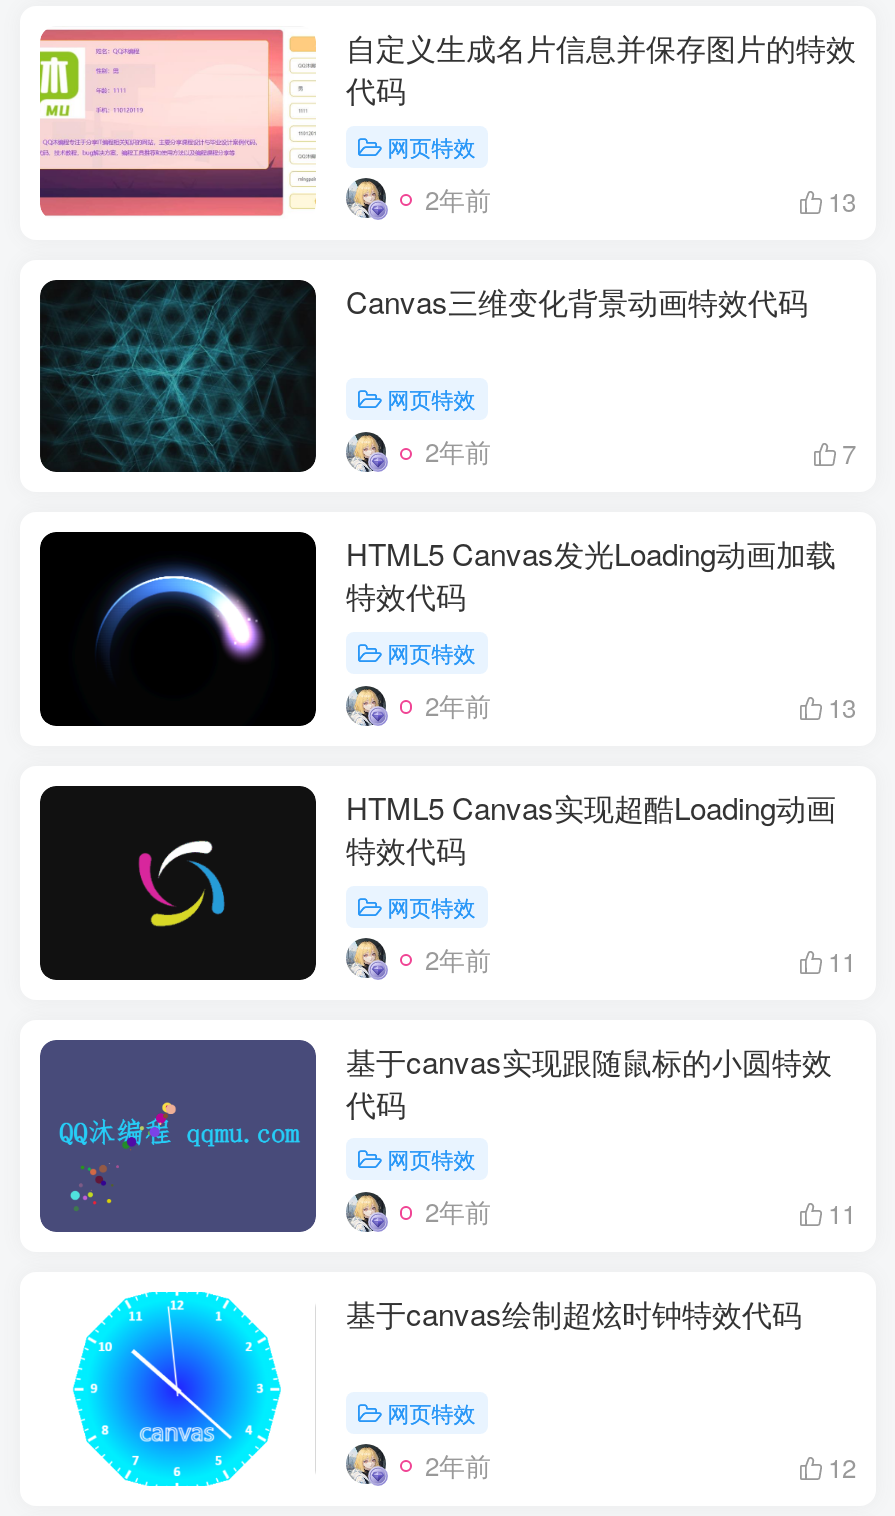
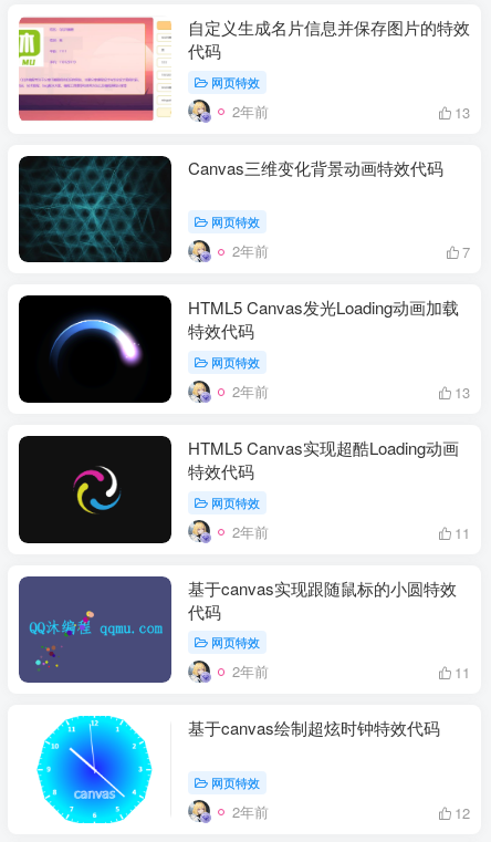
[138,838,226,928] [image] -> [74,466,121,513] [image]

